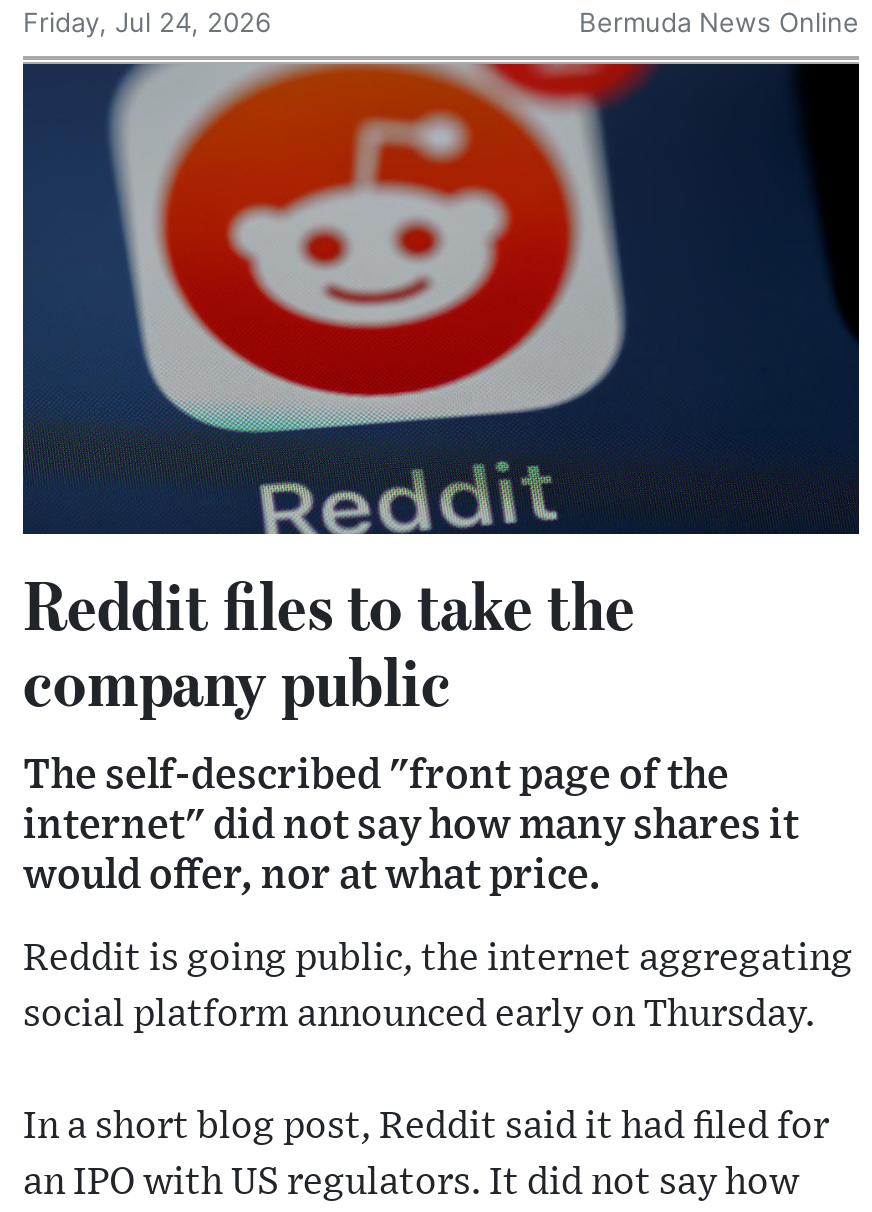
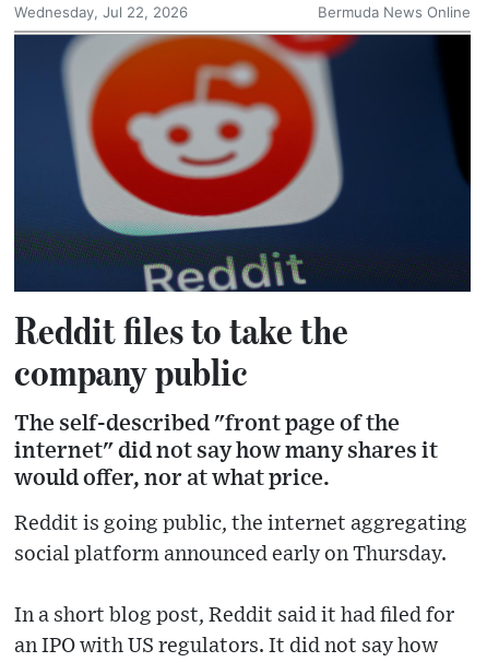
[23,6,271,38] Friday, Jul 24, 2026 -> [14,3,188,21] Wednesday, Jul 22, 2026

